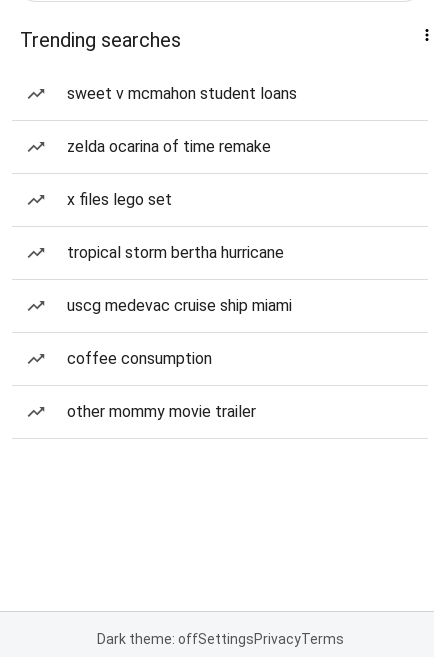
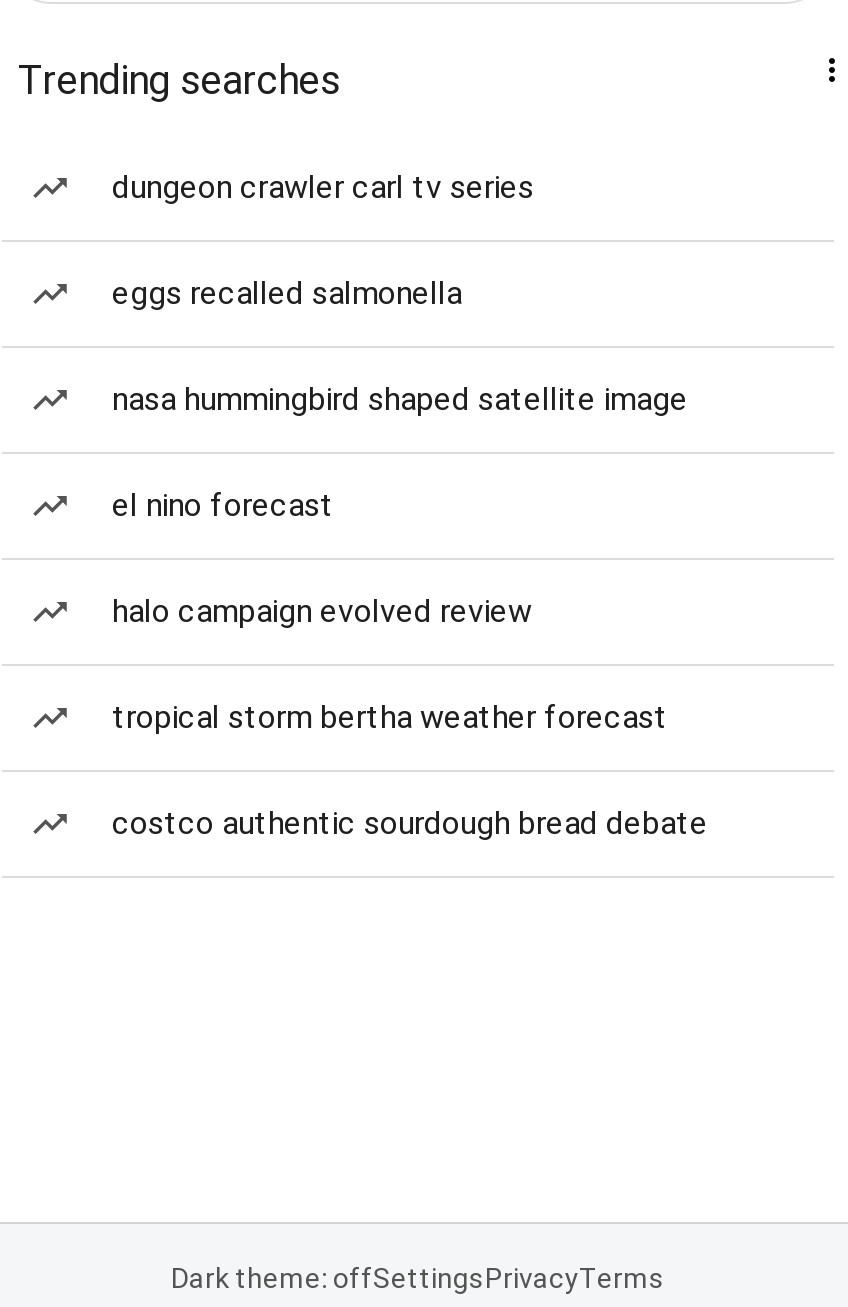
[67,84,297,103] sweet v mcmahon student loans -> [112,168,534,206] dungeon crawler carl tv series
[67,137,271,156] zelda ocarina of time remake -> [112,274,462,312] eggs recalled salmonella
[67,190,172,209] x files lego set -> [112,380,688,418] nasa hummingbird shaped satellite image
[67,243,284,262] tropical storm bertha hurricane -> [112,486,334,524] el nino forecast
[67,296,292,315] uscg medevac cruise ship miami -> [112,592,532,630] halo campaign evolved review
[67,349,212,368] coffee consumption -> [112,698,668,736] tropical storm bertha weather forecast
[67,402,256,421] other mommy movie trailer -> [112,804,708,842] costco authentic sourdough bread debate

